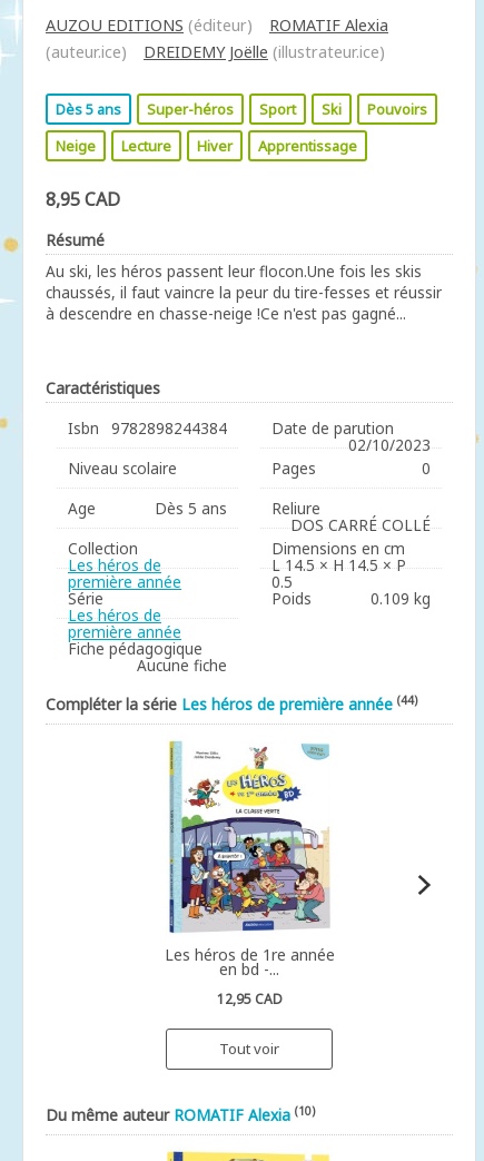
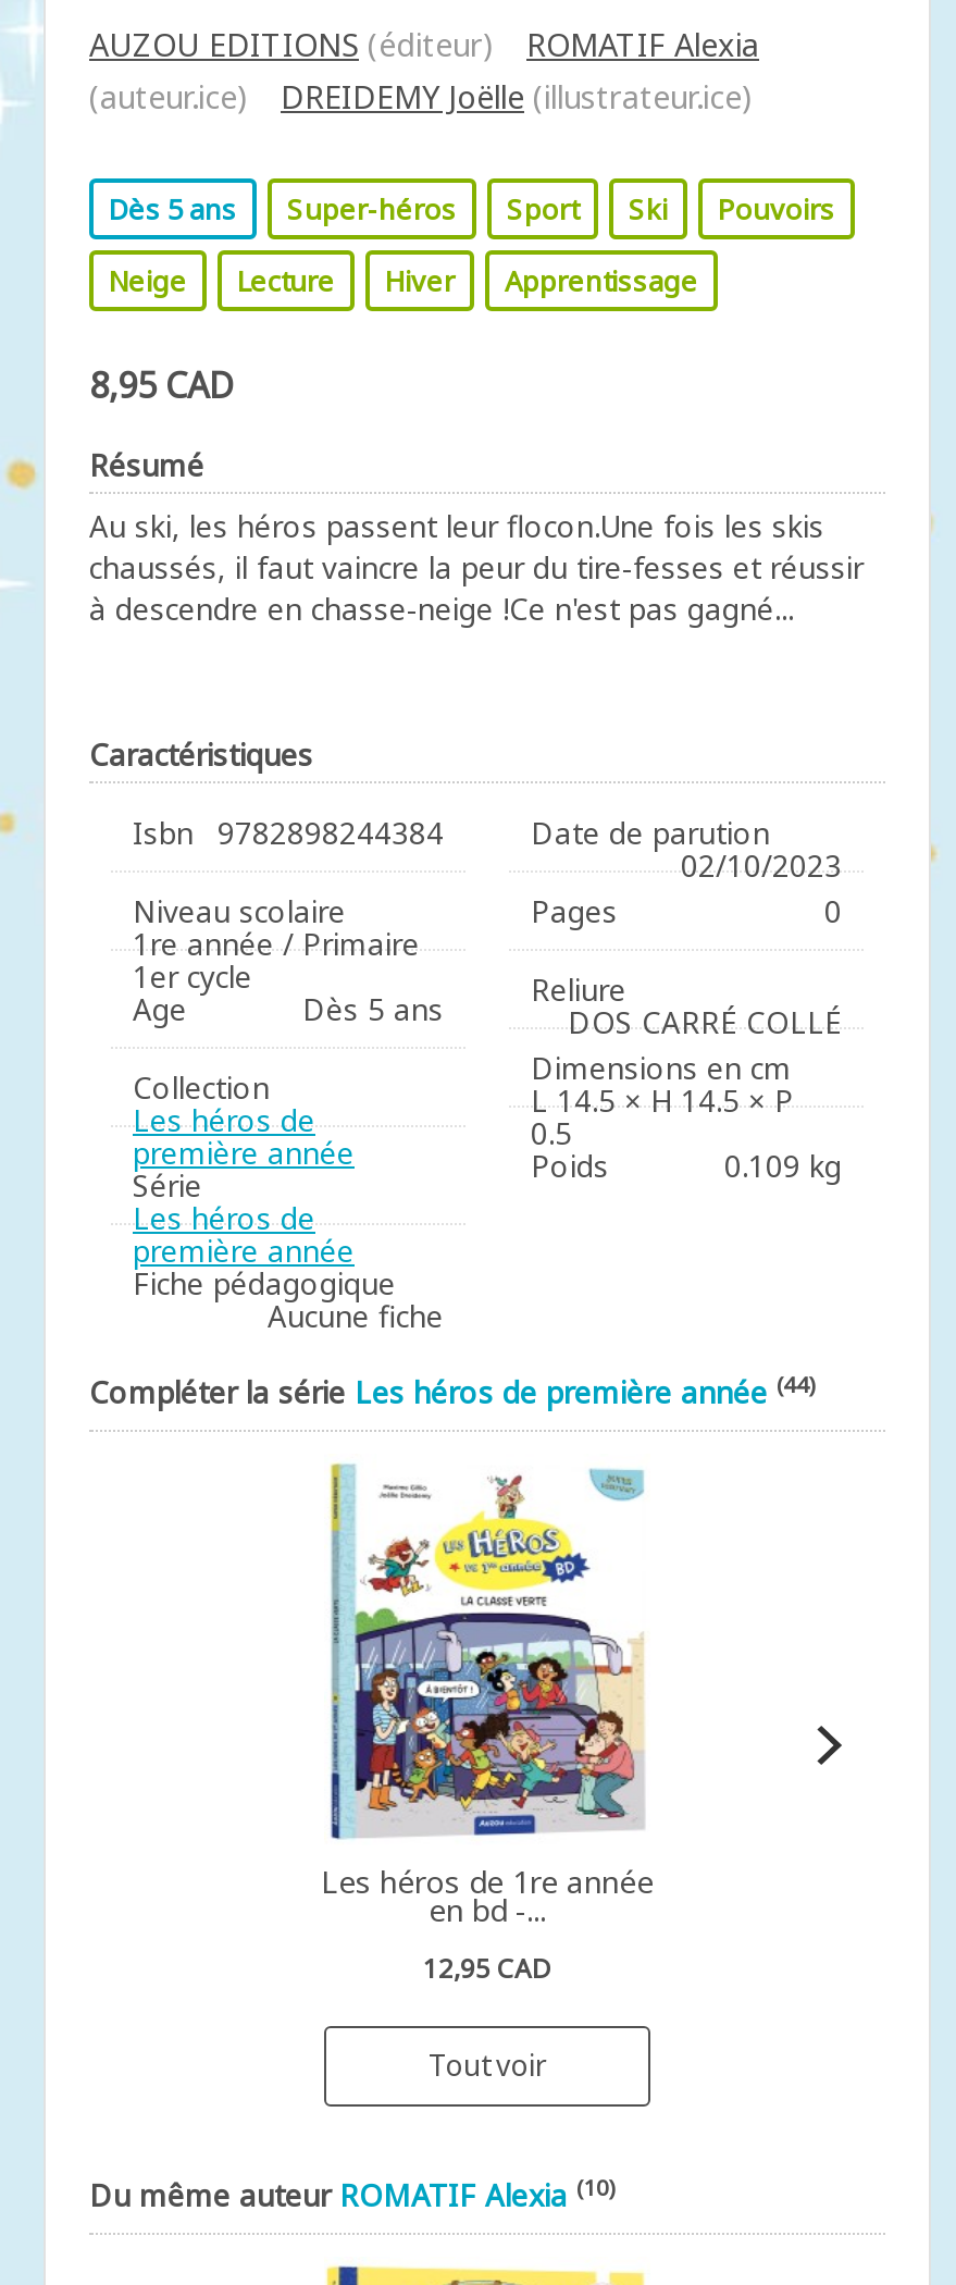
none -> [133,923,420,997] 1re année / Primaire | 1er cycle

